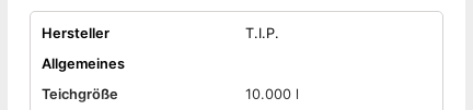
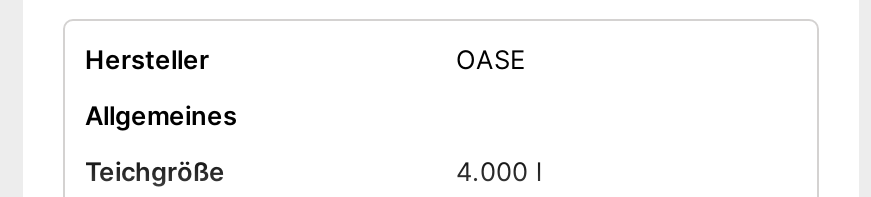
[245,26,279,42] T.I.P. -> [456,46,526,76] OASE
[245,87,298,103] 10.000 l -> [456,158,542,188] 4.000 l

